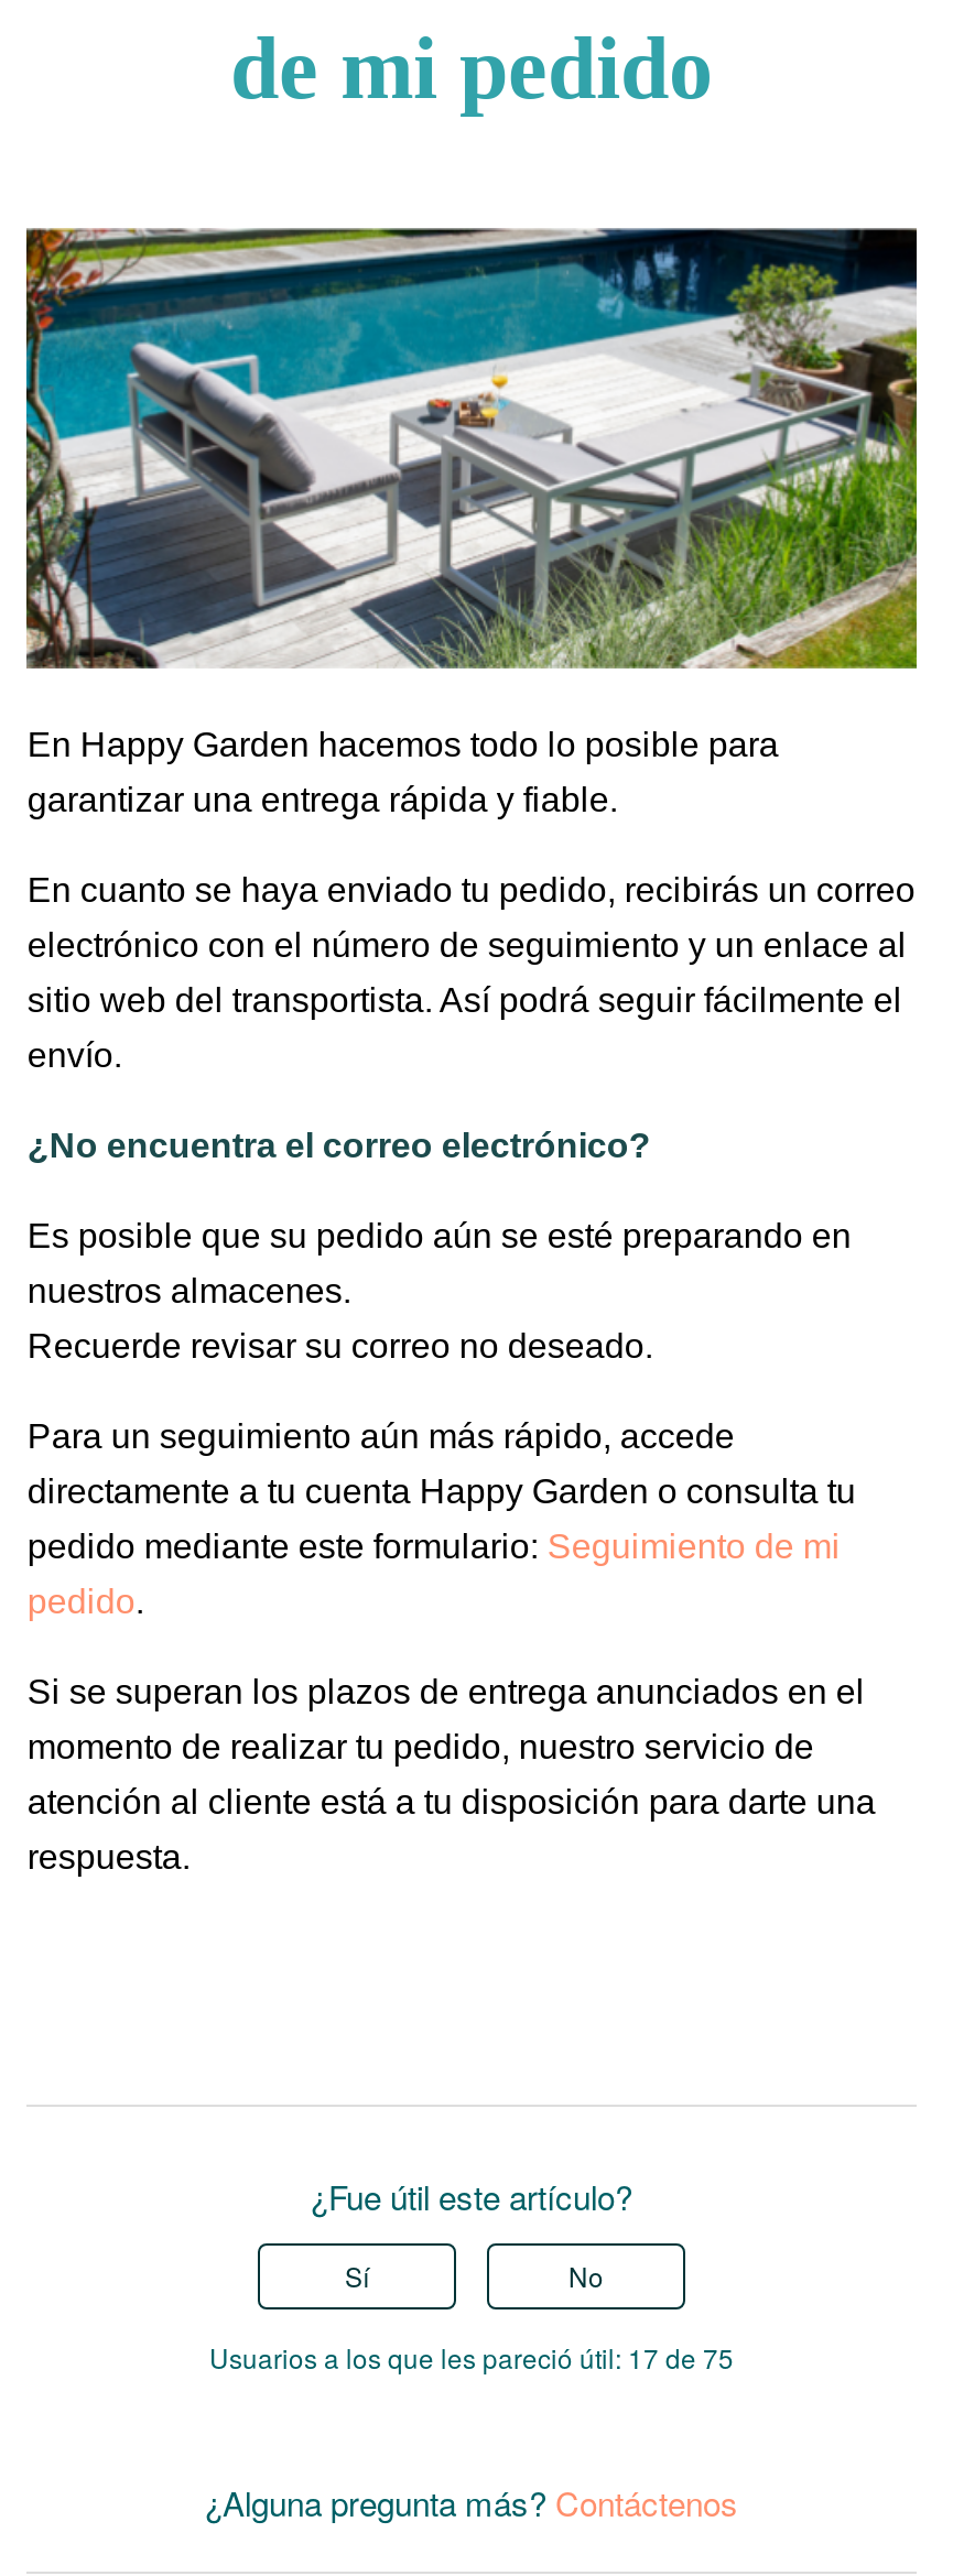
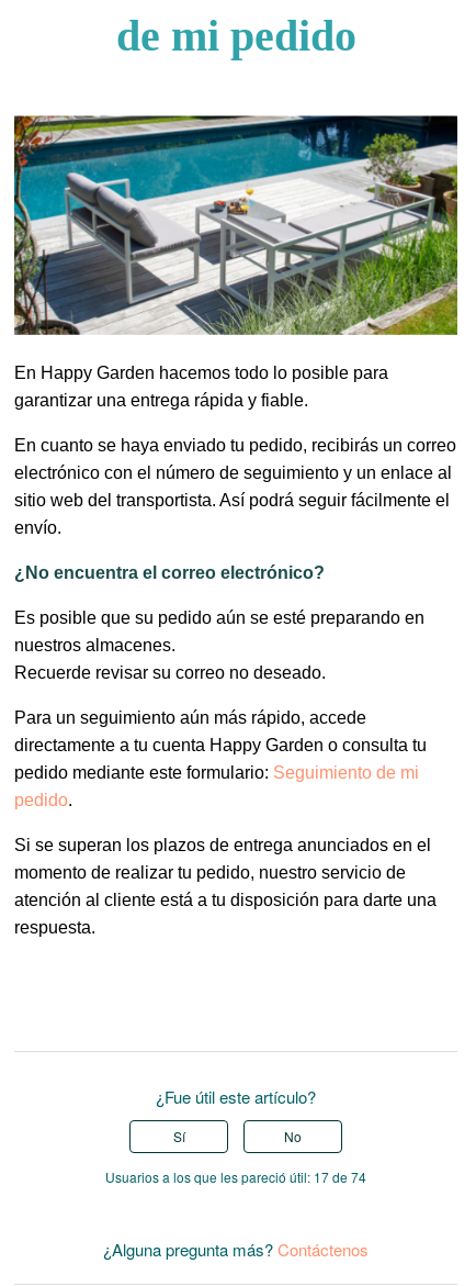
[209,2337,734,2374] Usuarios a los que les pareció útil: 17 de 75 -> [105,1167,366,1186] Usuarios a los que les pareció útil: 17 de 74

